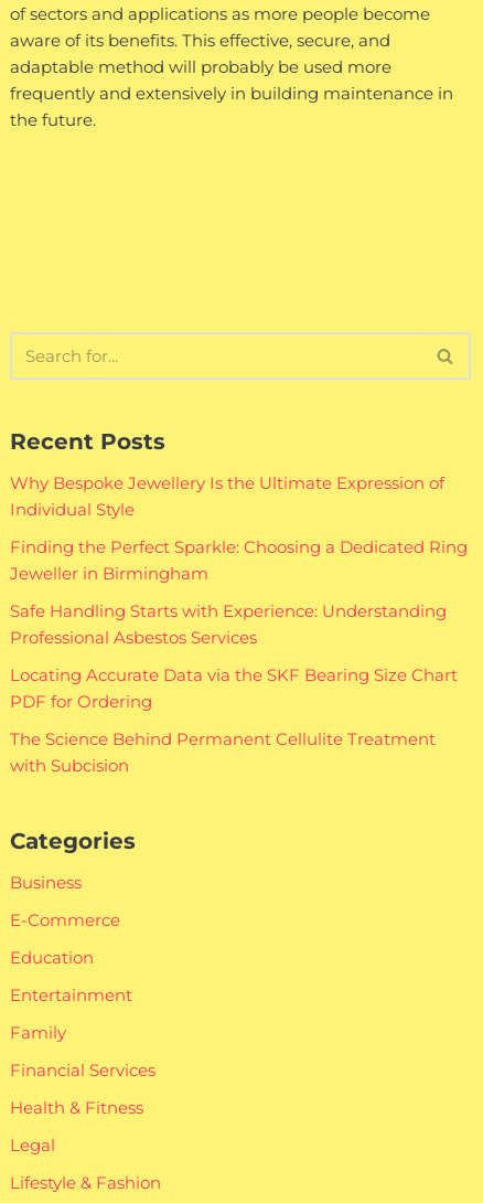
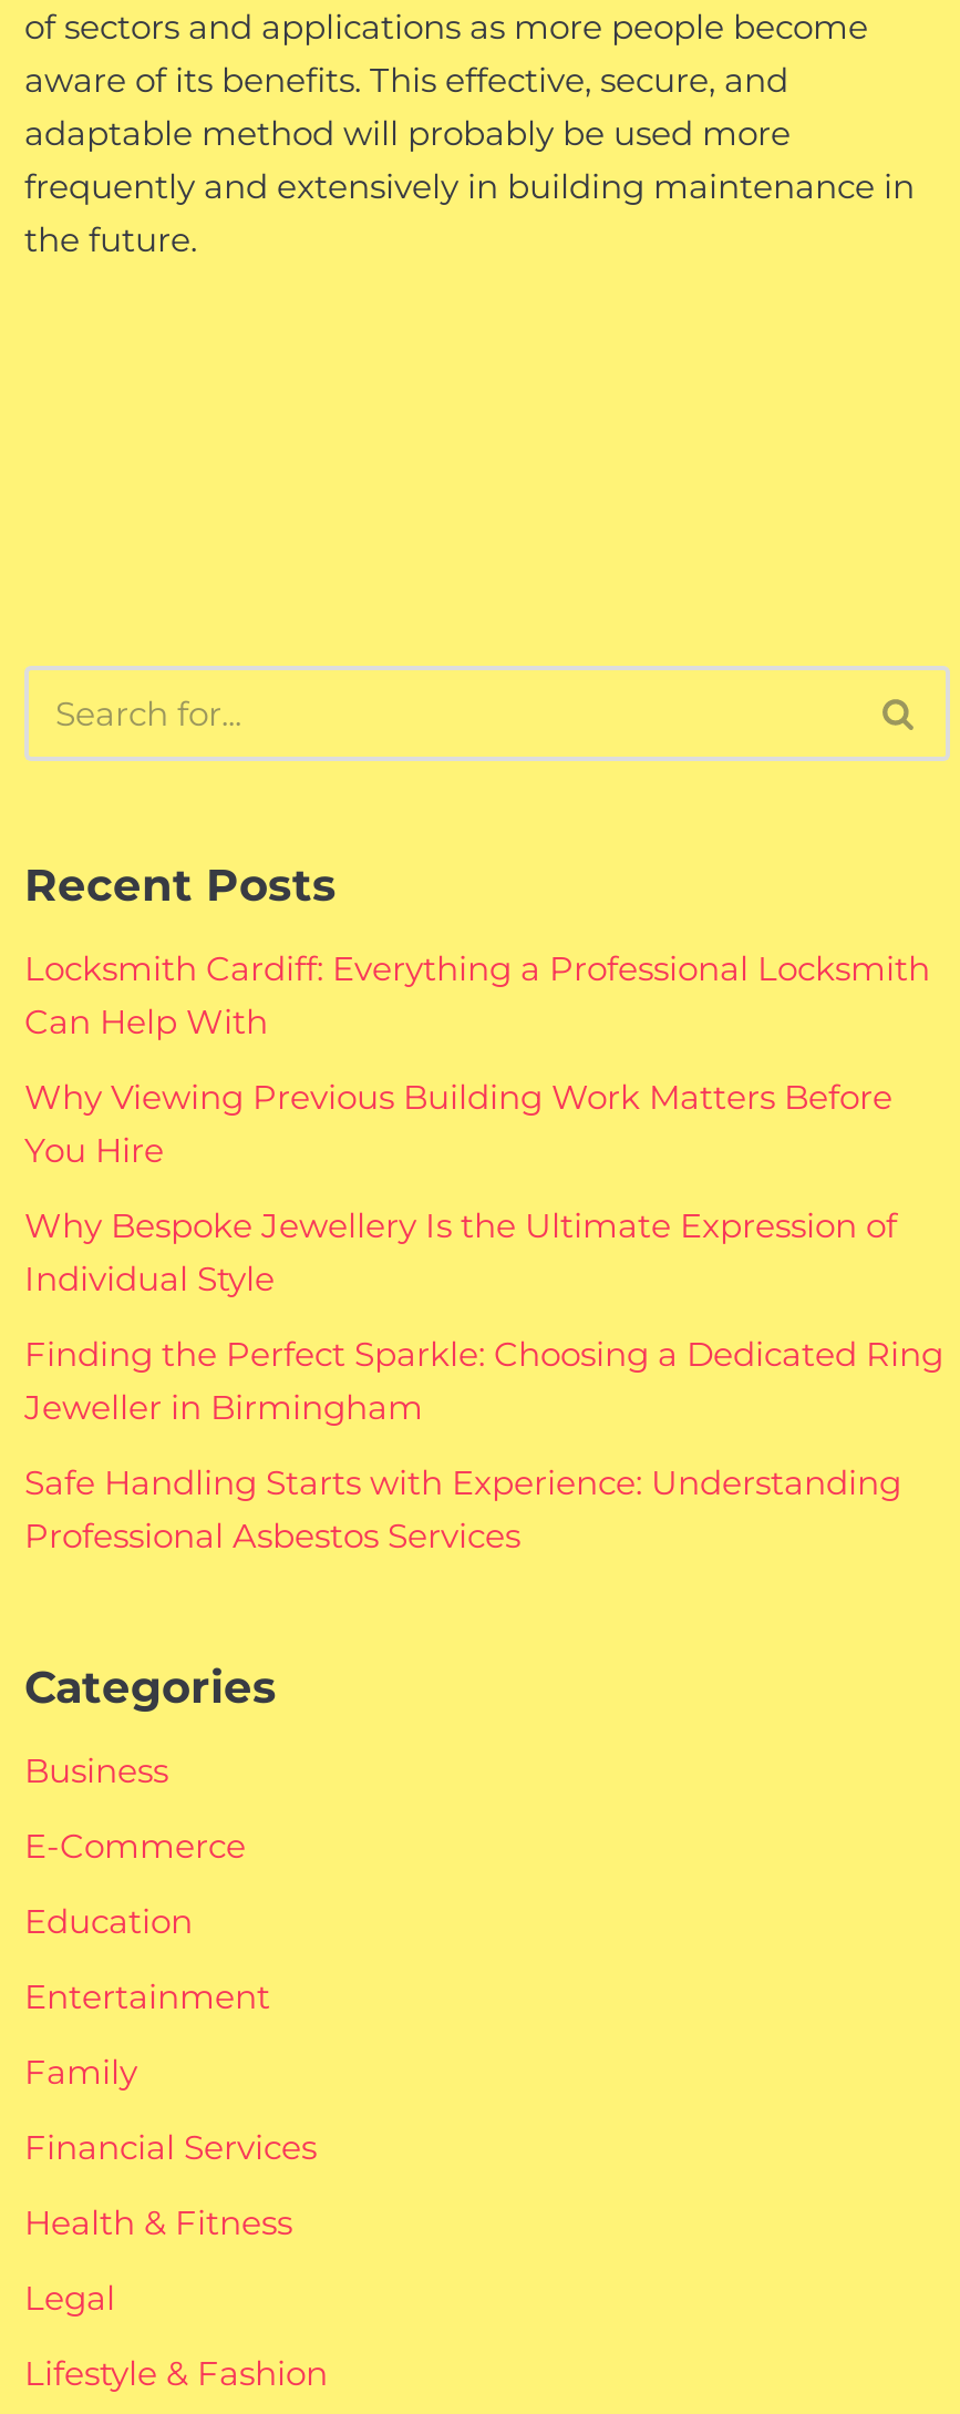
none -> [24,948,930,1172] Locksmith Cardiff: Everything a Professional Locksmith | Can Help With | Why Viewing Previous Building Work Matters Before | You Hire
moved [10,472,468,648] -> [24,1205,943,1557]: Why Bespoke Jewellery Is the Ultimate Expression of | Individual Style | Finding the Perfect Sparkle: Choosing a Dedicated Ring | Jeweller in Birmingham | Safe Handling Starts with Experience: Understanding | Professional Asbestos Services
[10,664,458,776] Locating Accurate Data via the SKF Bearing Size Chart | PDF for Ordering | The Science Behind Permanent Cellulite Treatment | with Subcision -> none

